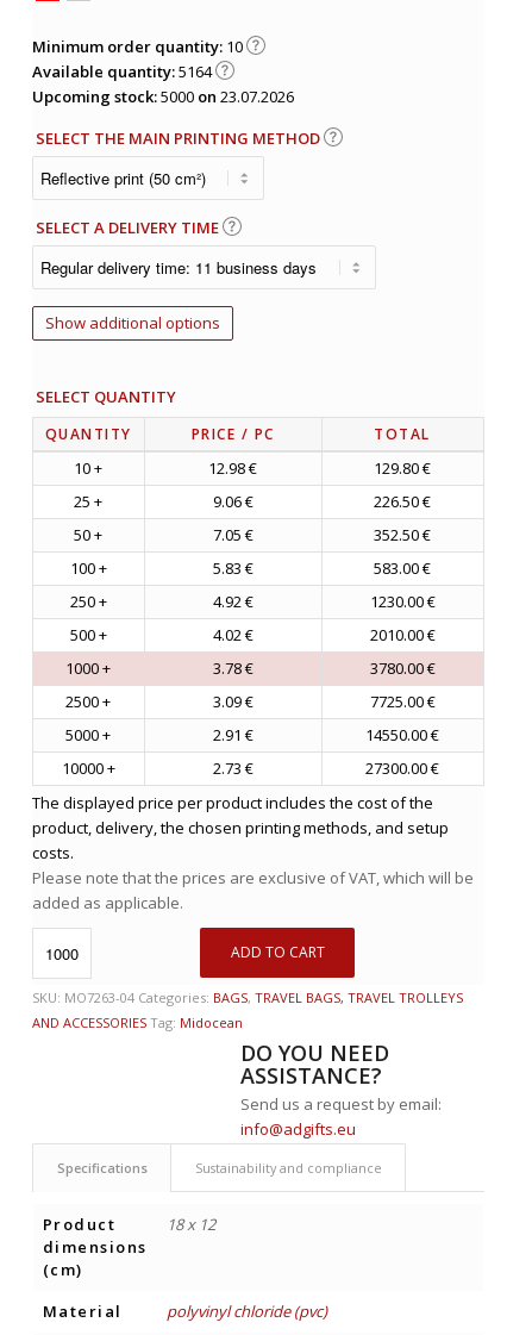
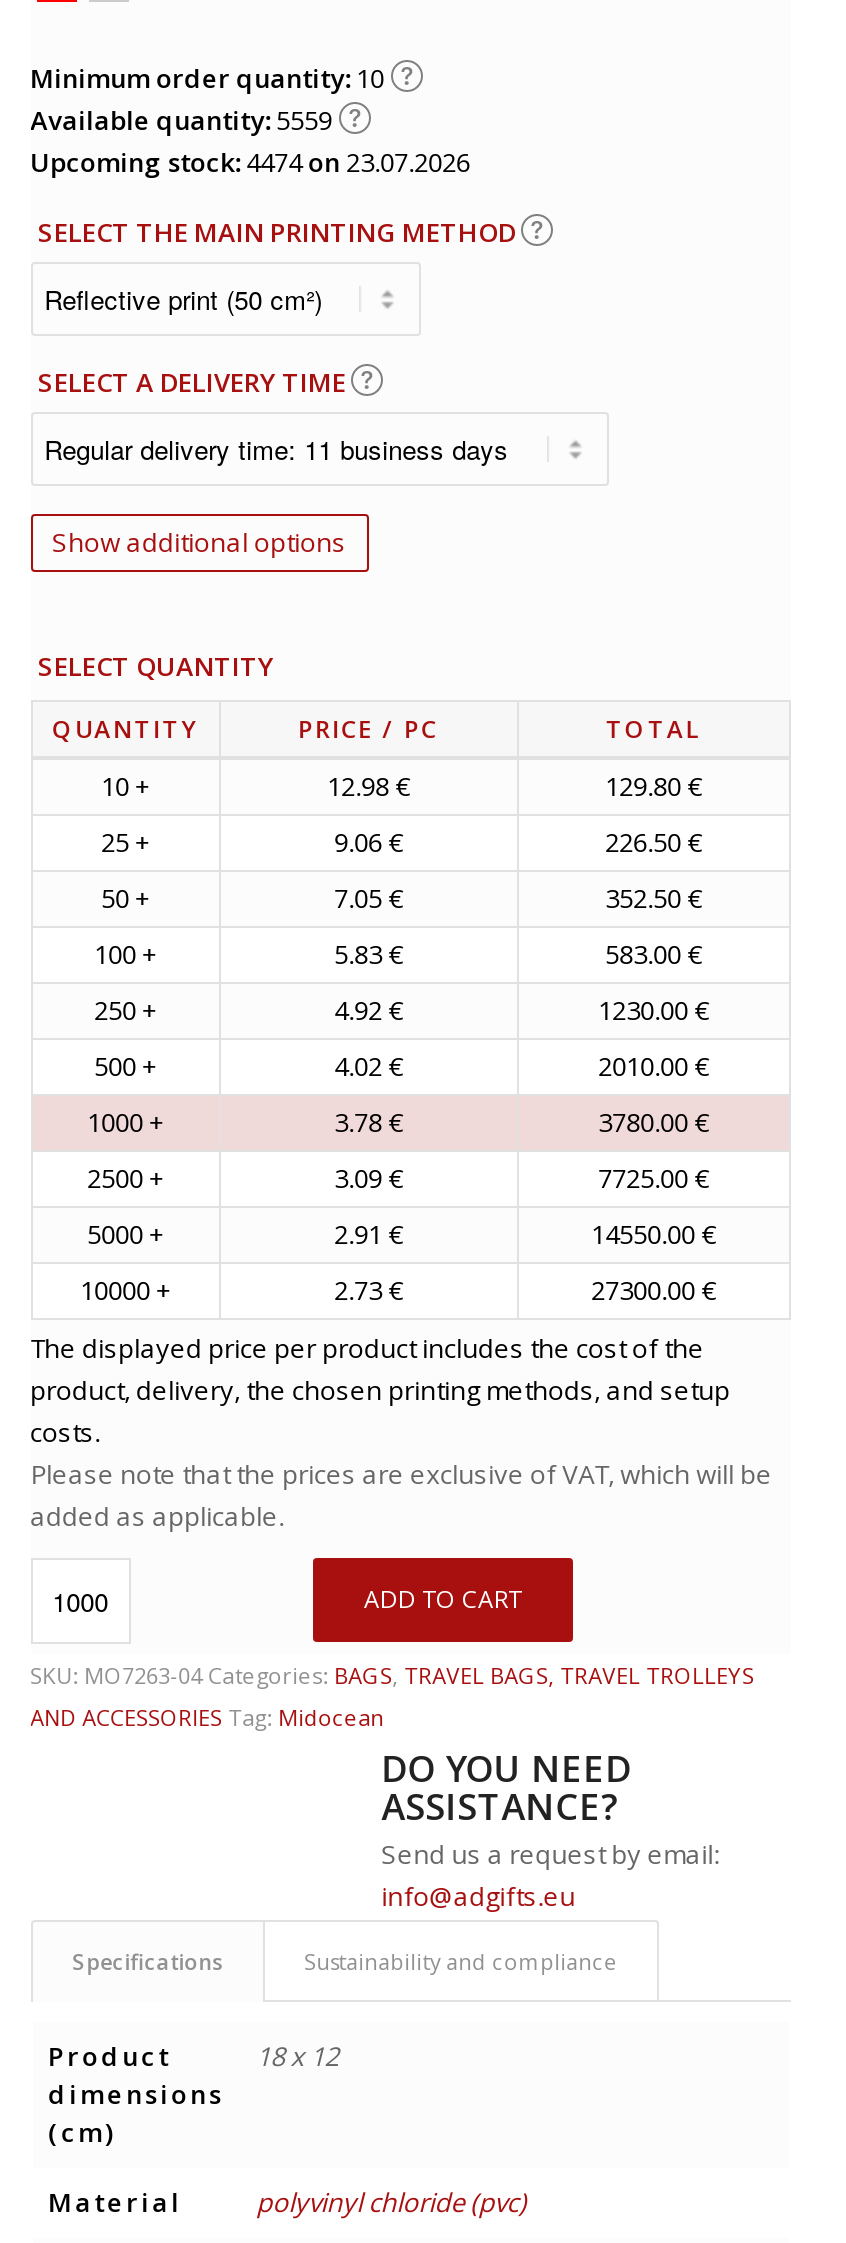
[32,60,211,82] Available quantity: 5164 -> [30,101,332,137] Available quantity: 5559
[32,85,293,107] Upcoming stock: 5000on 23.07.2026 -> [30,143,470,179] Upcoming stock: 4474on 23.07.2026

